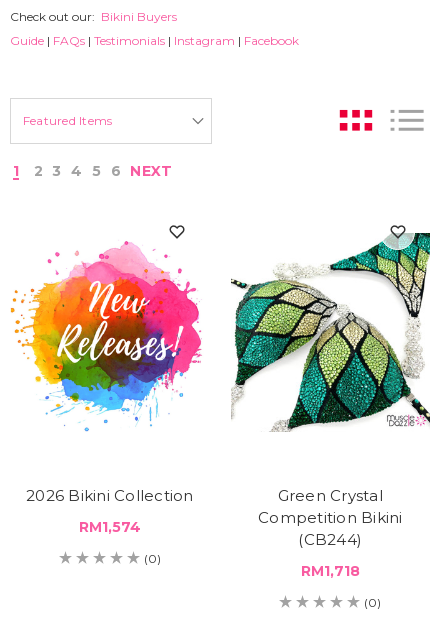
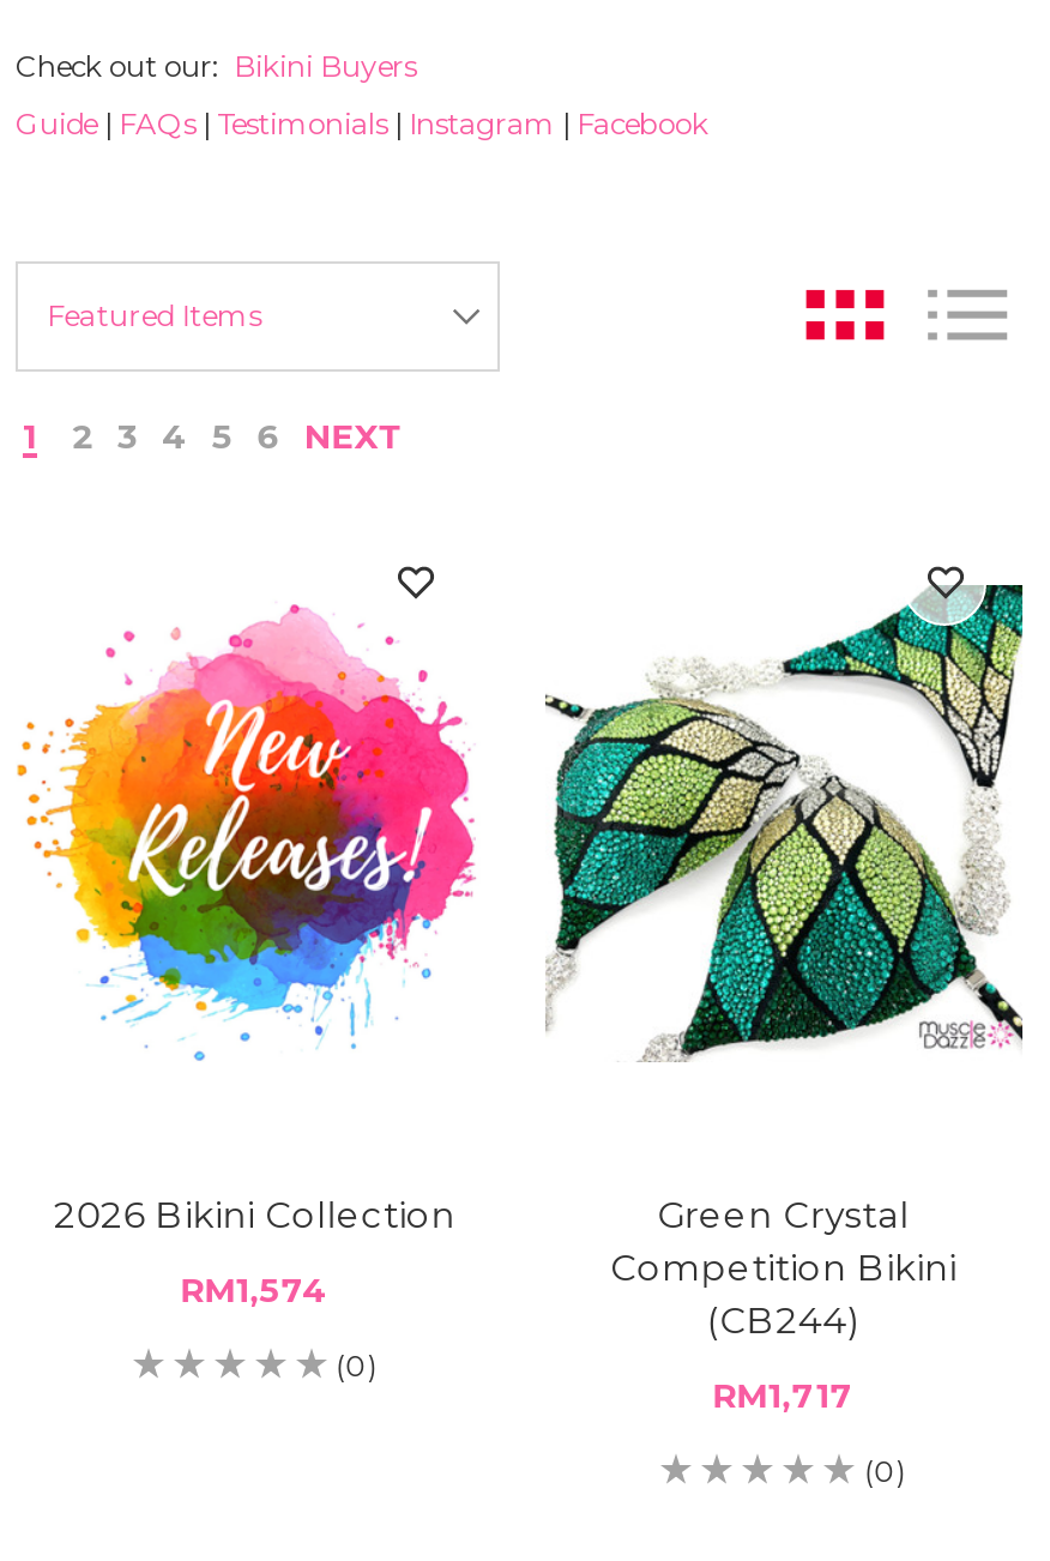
[301,562,360,580] RM1,718 -> [713,1373,854,1417] RM1,717

